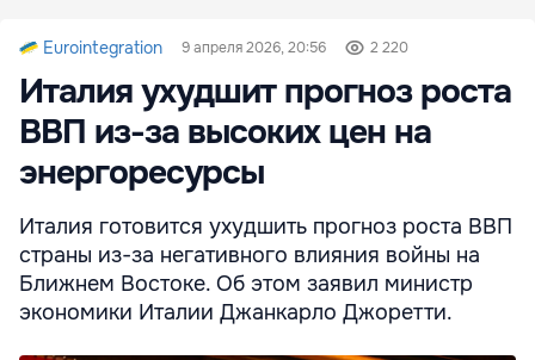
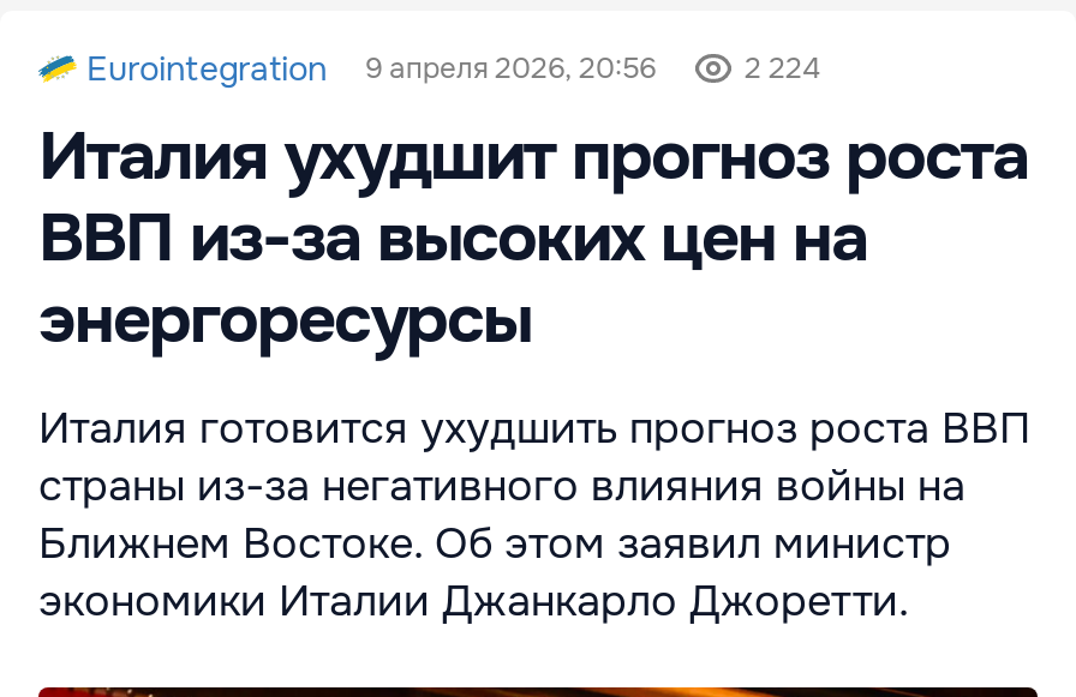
[370,39,408,58] 2 220 -> [745,50,821,89] 2 224

